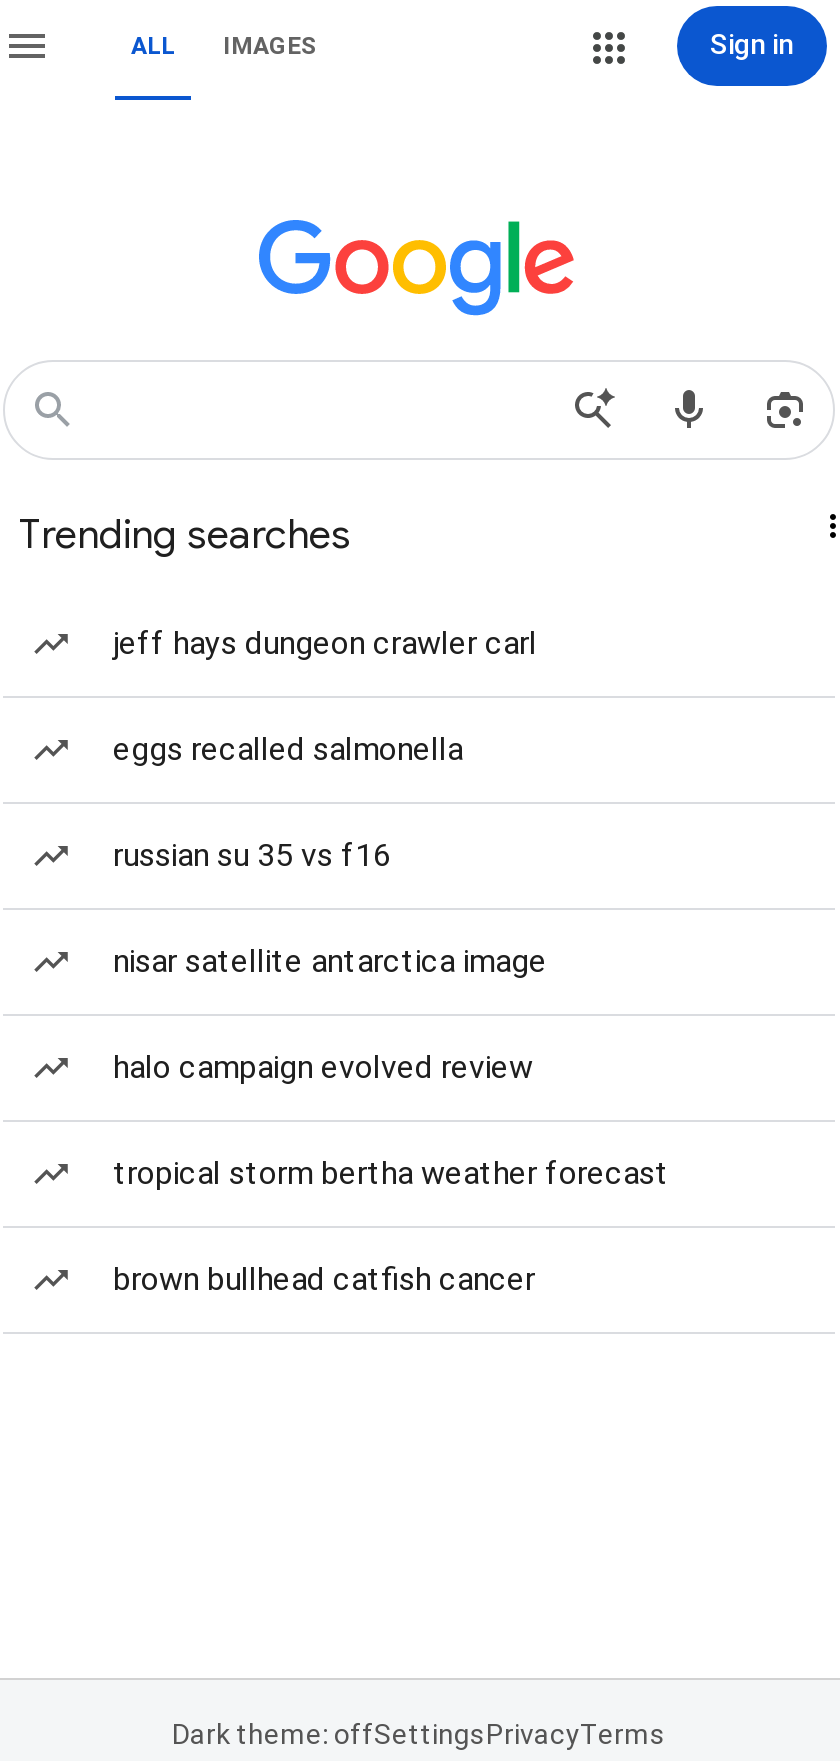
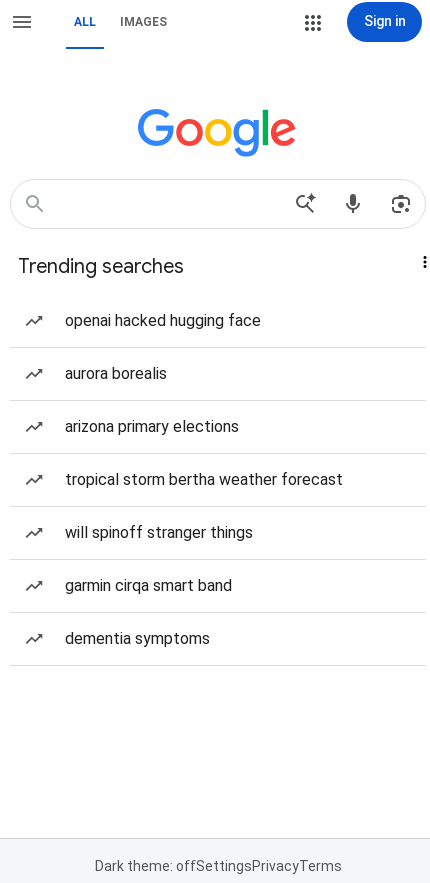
[113,624,547,1086] jeff hays dungeon crawler carl | eggs recalled salmonella | russian su 35 vs f16 | nisar satellite antarctica image | halo campaign evolved review -> [65,311,261,436] openai hacked hugging face | aurora borealis | arizona primary elections
moved [113,1154,669,1192] -> [65,470,343,489]: tropical storm bertha weather forecast
[113,1260,535,1298] brown bullhead catfish cancer -> [65,523,253,648] will spinoff stranger things | garmin cirqa smart band | dementia symptoms

